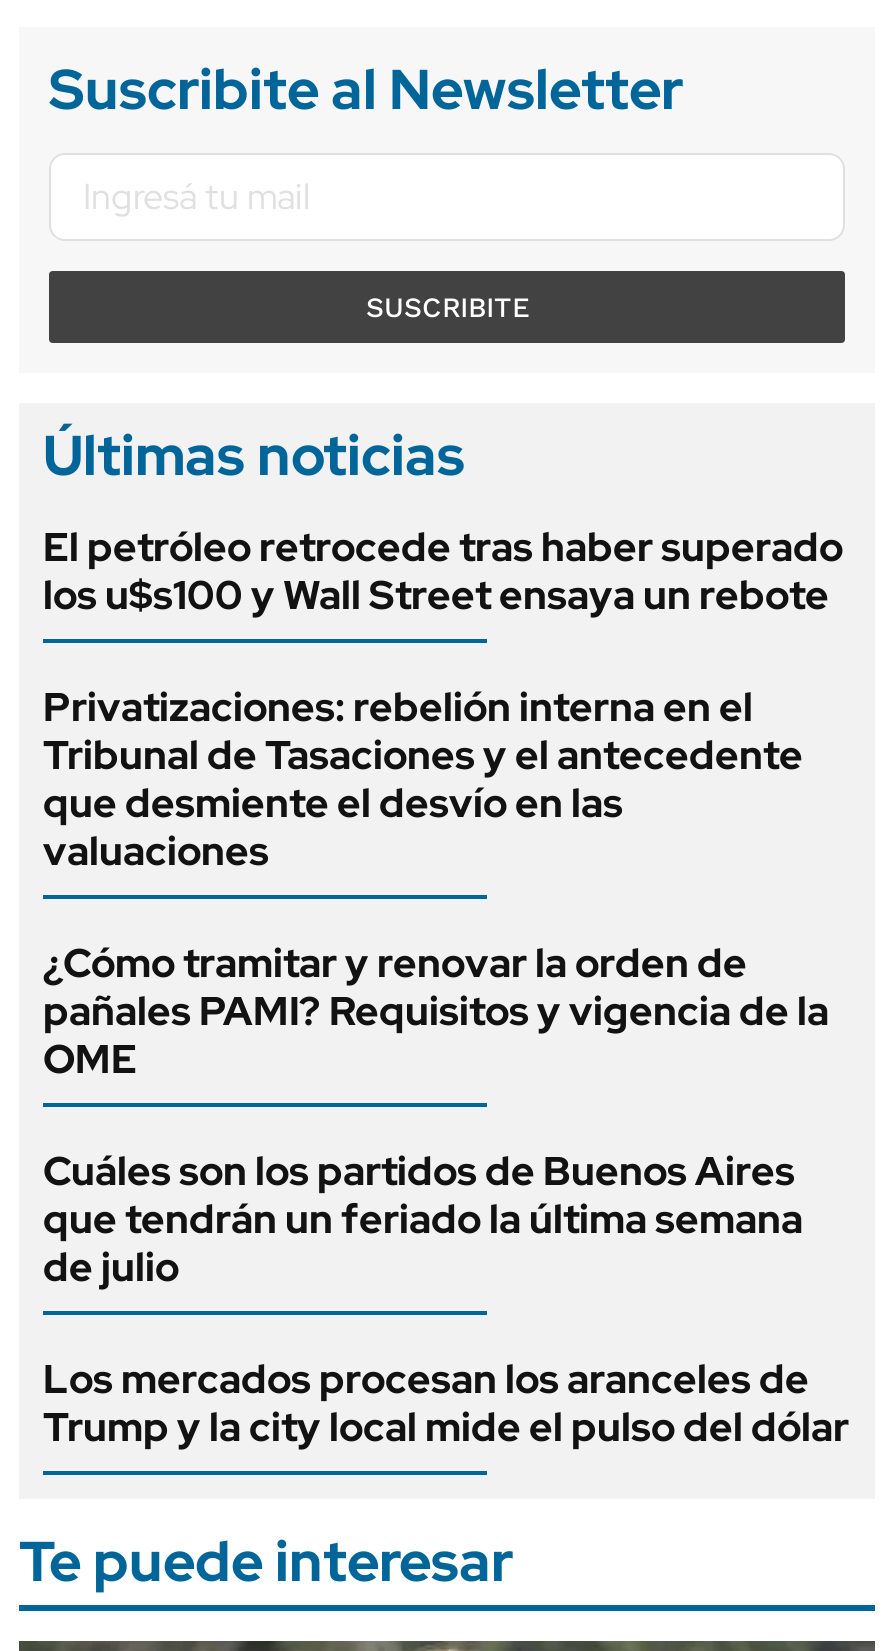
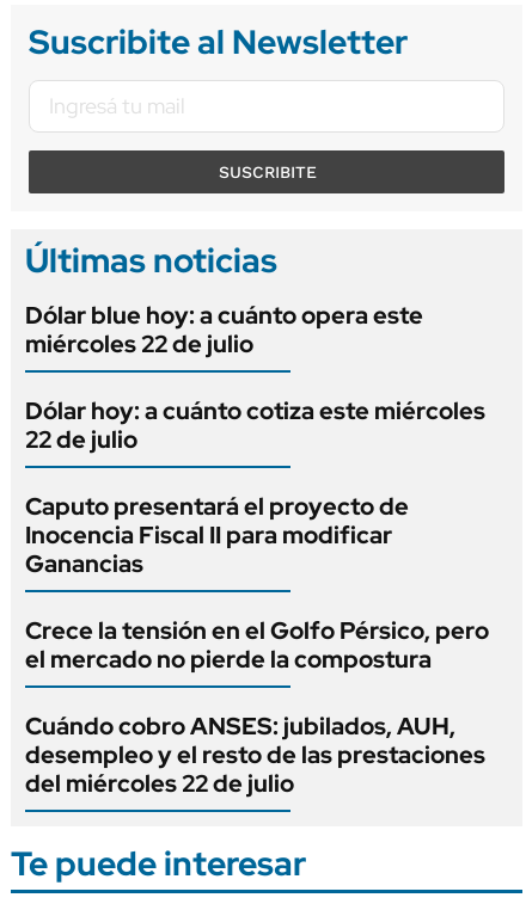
[43,520,843,620] El petróleo retrocede tras haber superado | los u$s100 y Wall Street ensaya un rebote -> [25,299,423,359] Dólar blue hoy: a cuánto opera este | miércoles 22 de julio
[43,680,803,876] Privatizaciones: rebelión interna en el | Tribunal de Tasaciones y el antecedente | que desmiente el desvío en las | valuaciones -> [25,395,485,455] Dólar hoy: a cuánto cotiza este miércoles | 22 de julio
[43,936,829,1084] ¿Cómo tramitar y renovar la orden de | pañales PAMI? Requisitos y vigencia de la | OME -> [25,490,409,579] Caputo presentará el proyecto de | Inocencia Fiscal II para modificar | Ganancias
[43,1144,803,1292] Cuáles son los partidos de Buenos Aires | que tendrán un feriado la última semana | de julio -> [25,615,489,674] Crece la tensión en el Golfo Pérsico, pero | el mercado no pierde la compostura
[43,1352,849,1452] Los mercados procesan los aranceles de | Trump y la city local mide el pulso del dólar -> [25,710,485,798] Cuándo cobro ANSES: jubilados, AUH, | desempleo y el resto de las prestaciones | del miércoles 22 de julio

